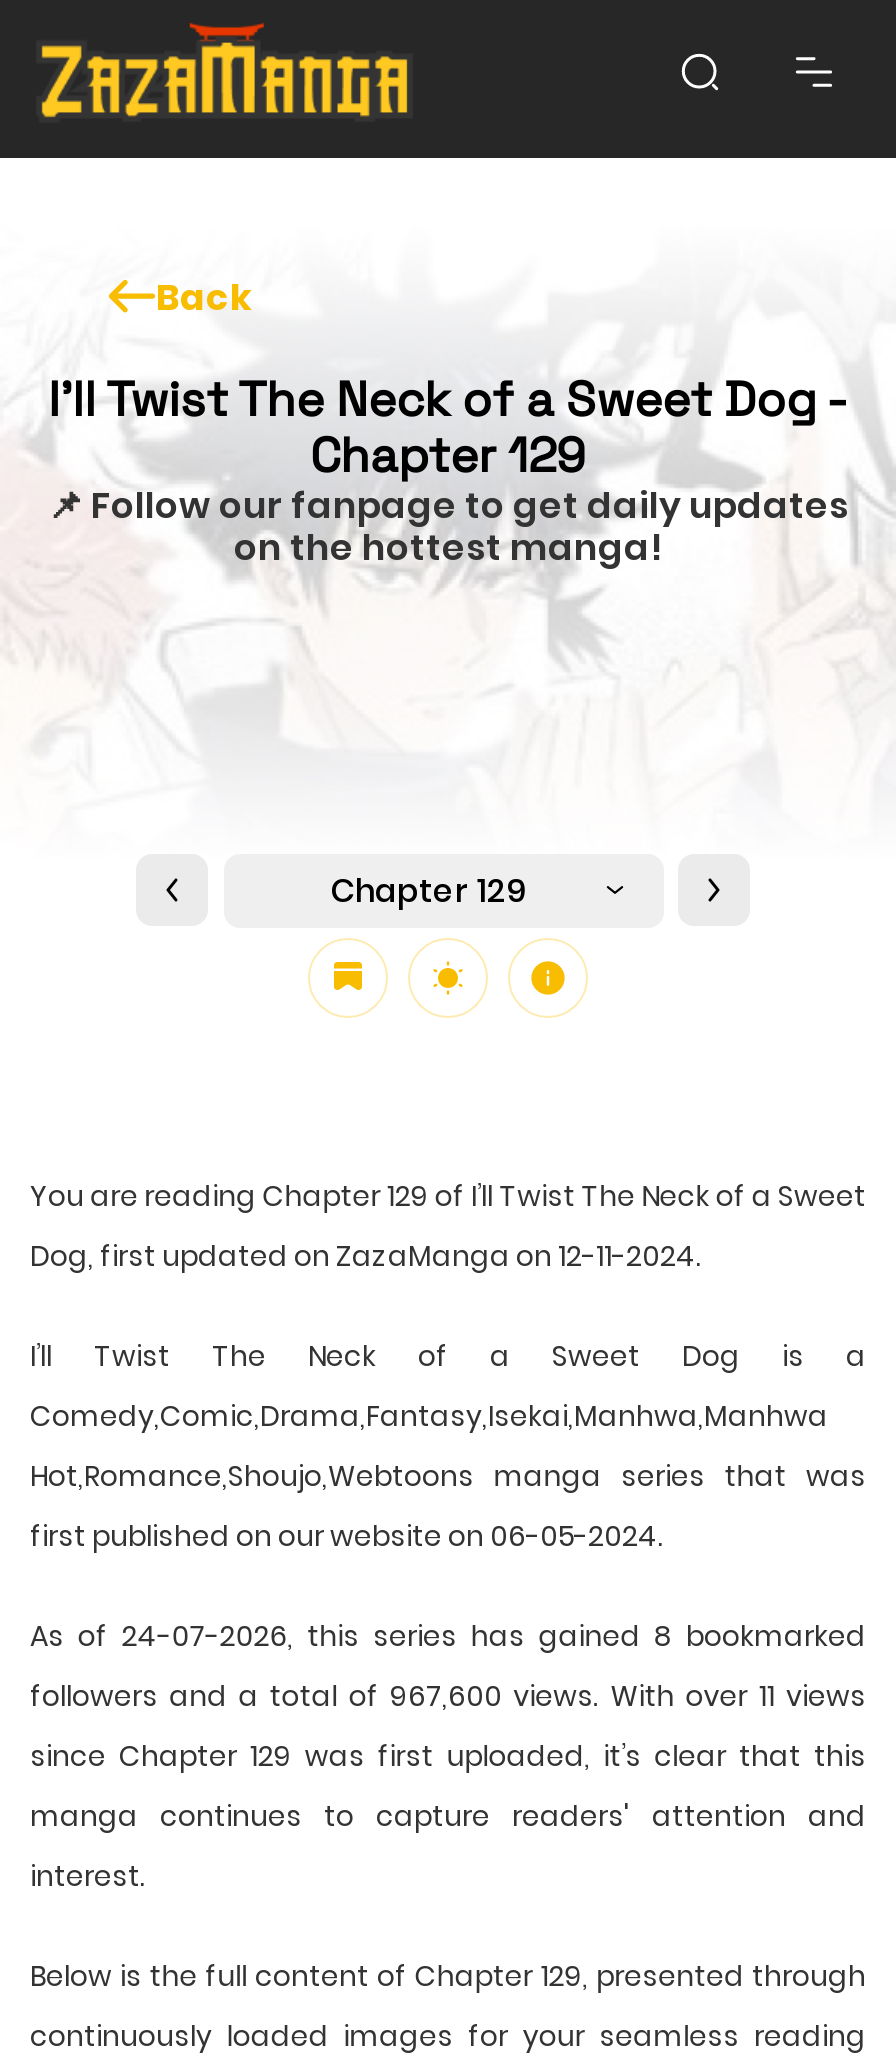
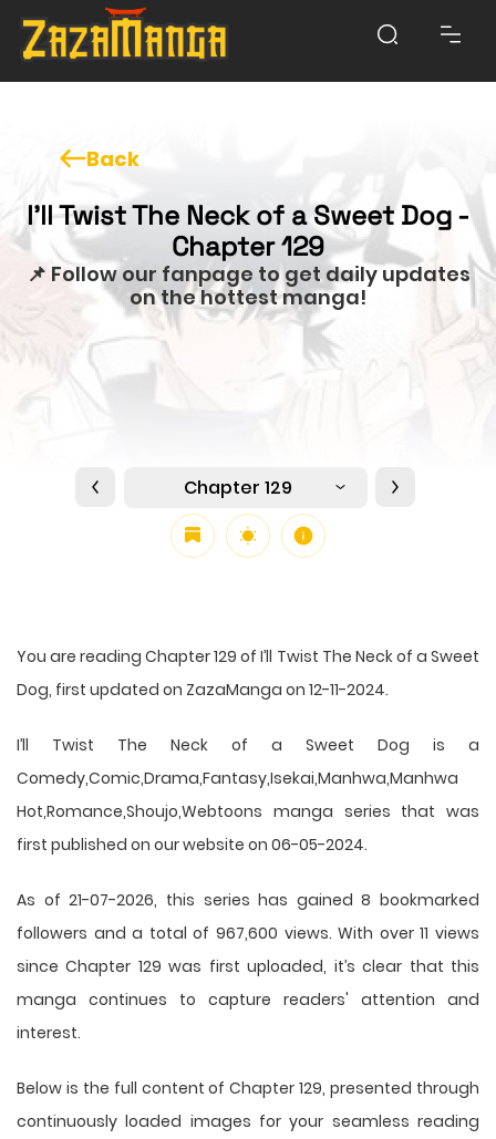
[30,1616,866,1656] As of 24-07-2026, this series has gained 8 bookmarked -> [17,889,479,911] As of 21-07-2026, this series has gained 8 bookmarked

